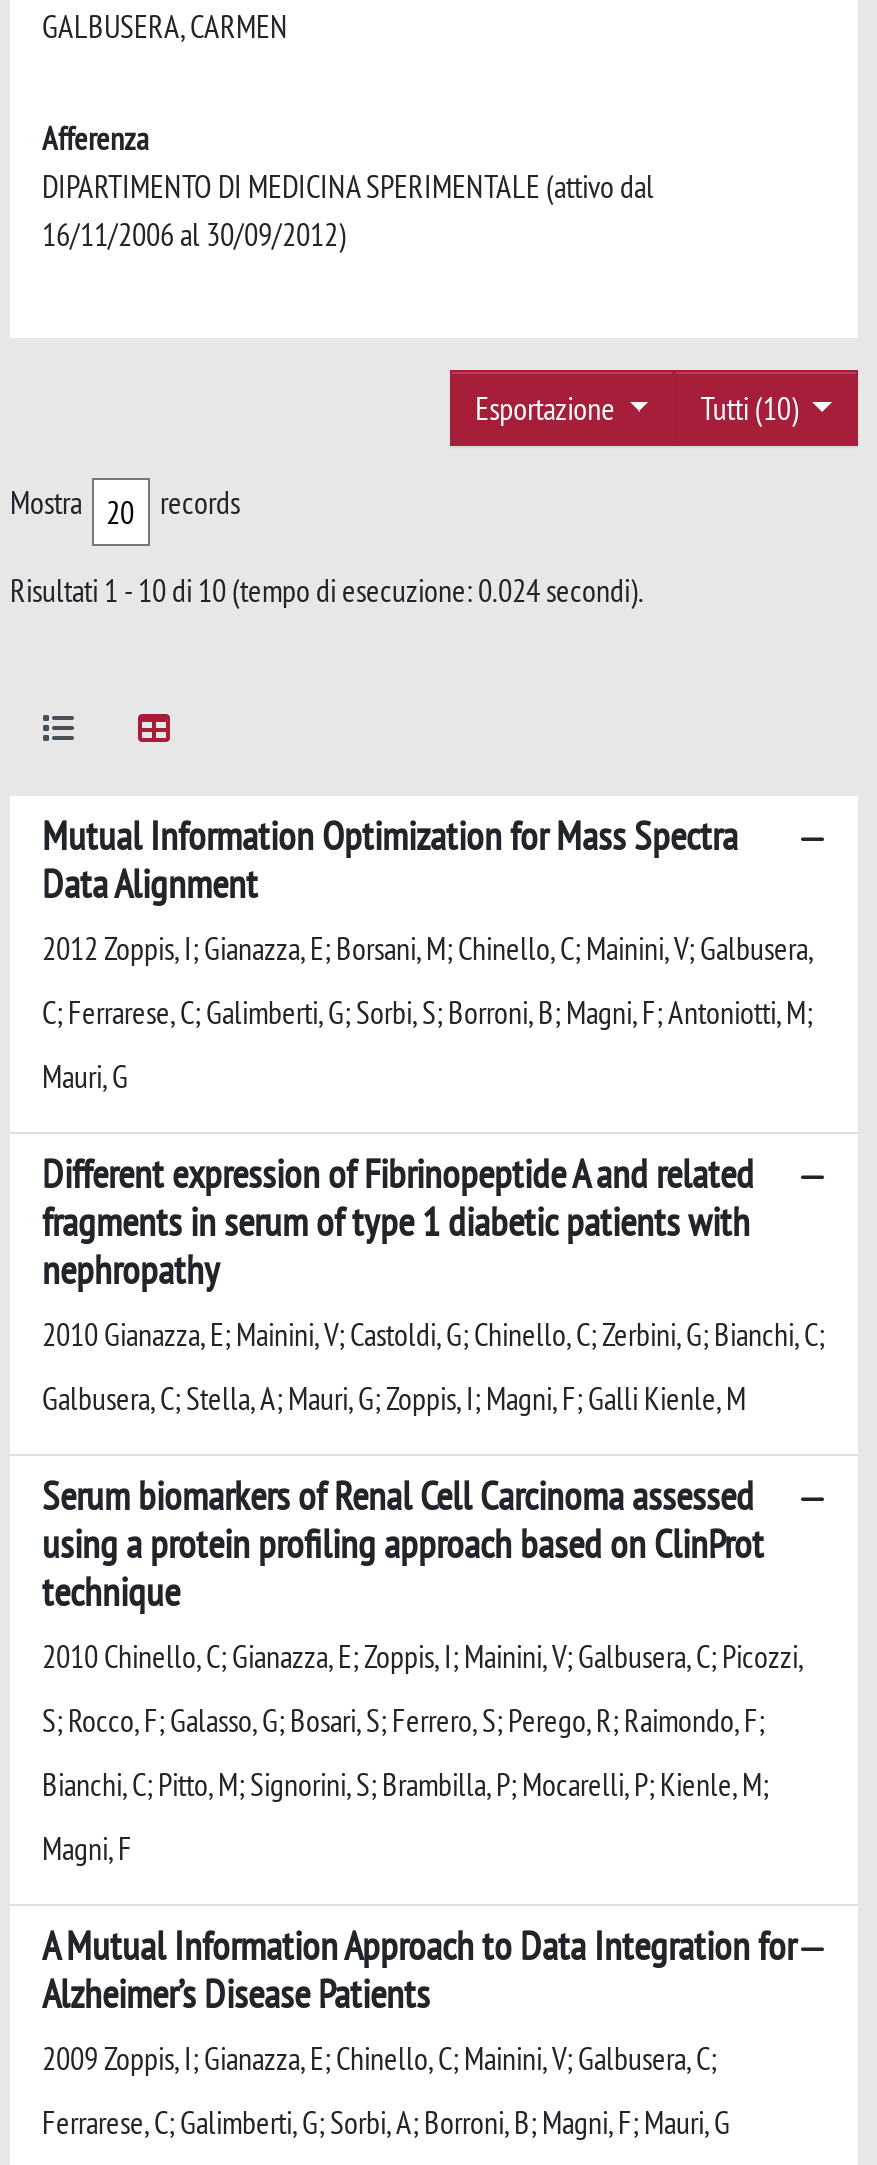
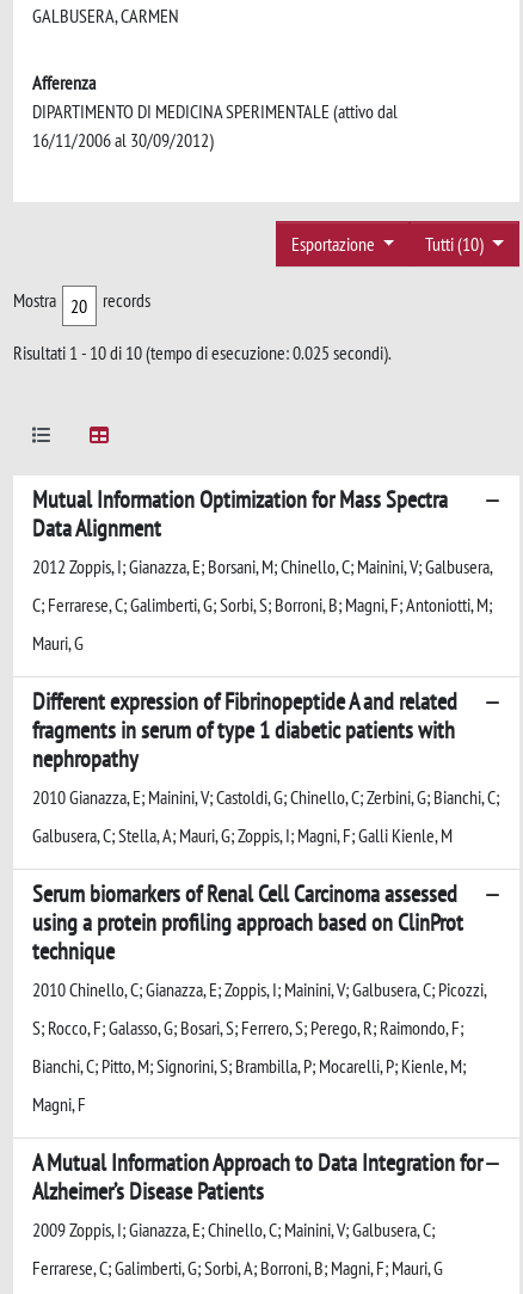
[10,570,644,610] Risultati 1 - 10 di 10 (tempo di esecuzione: 0.024 secondi). -> [13,340,392,364] Risultati 1 - 10 di 10 (tempo di esecuzione: 0.025 secondi).

